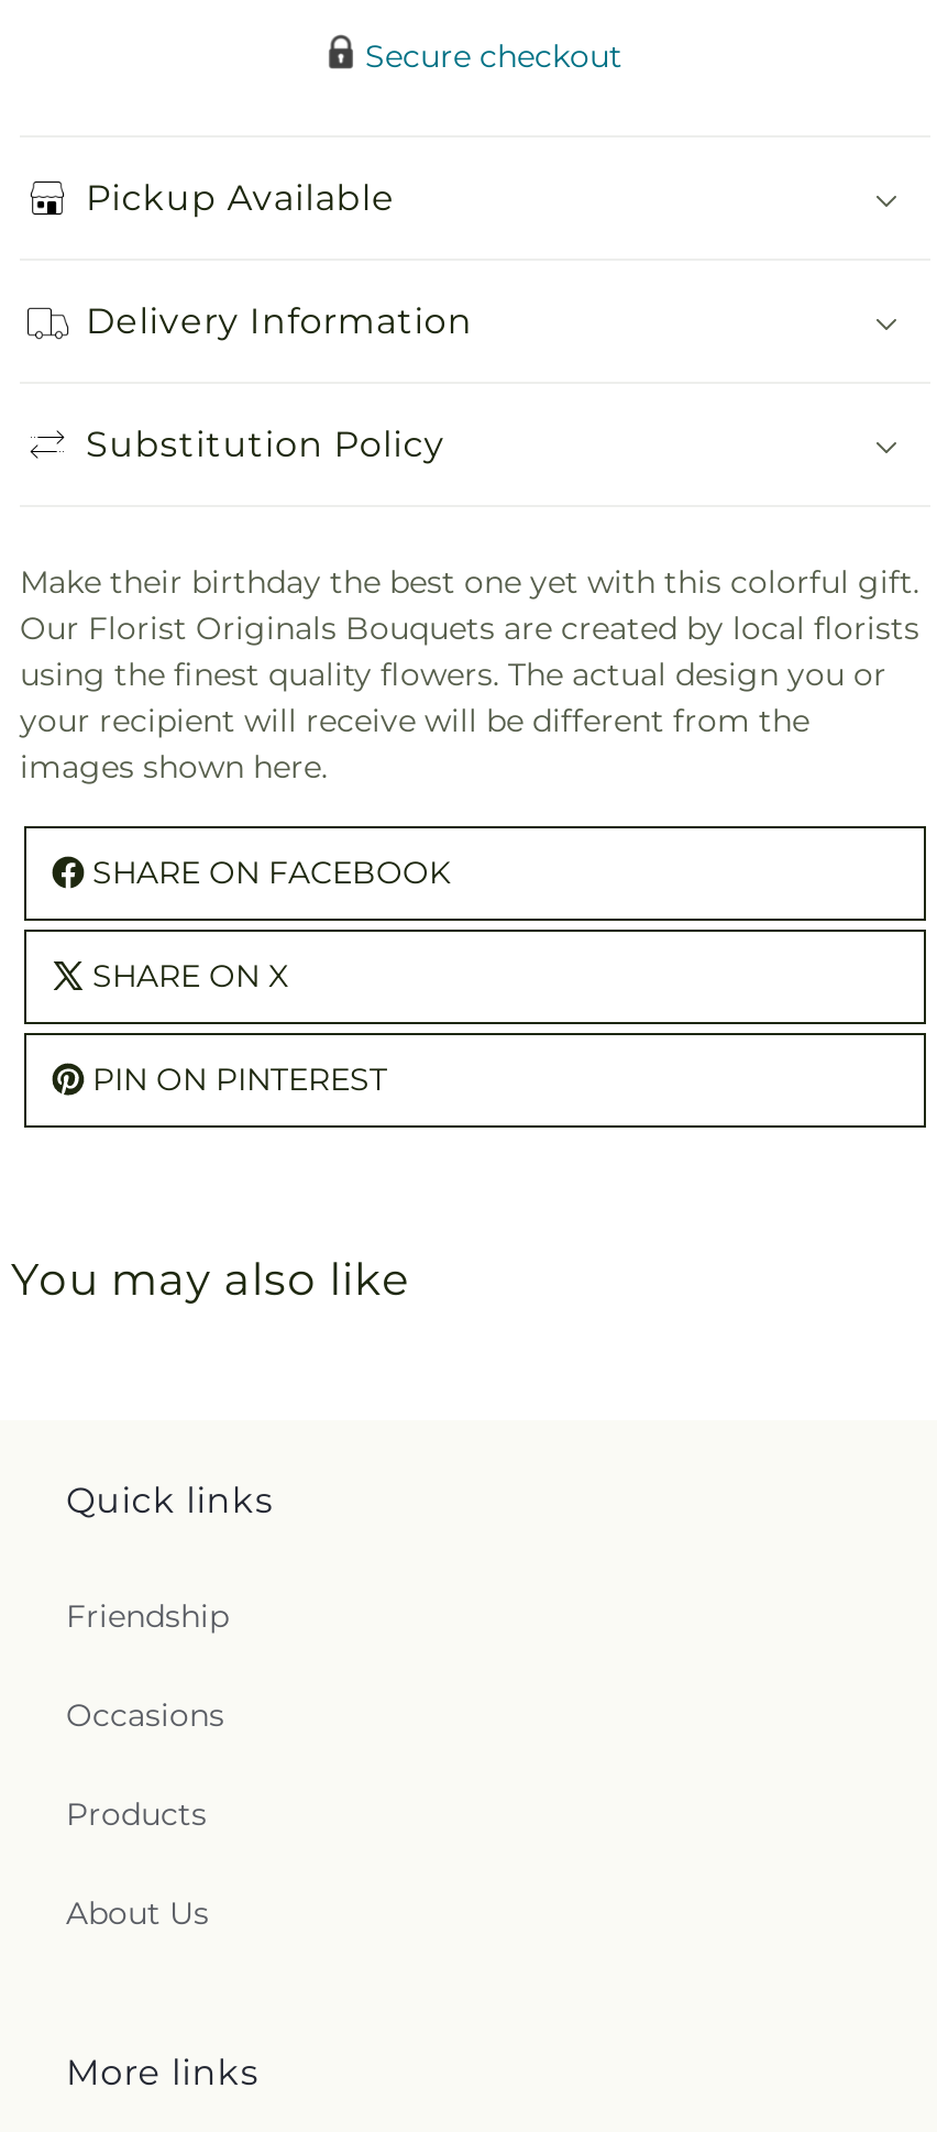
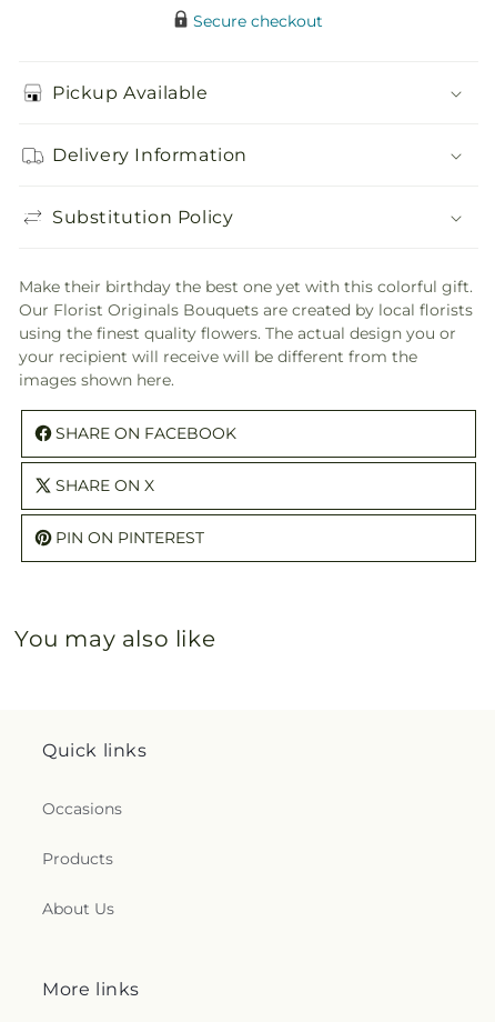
[66,1596,229,1636] Friendship -> none

